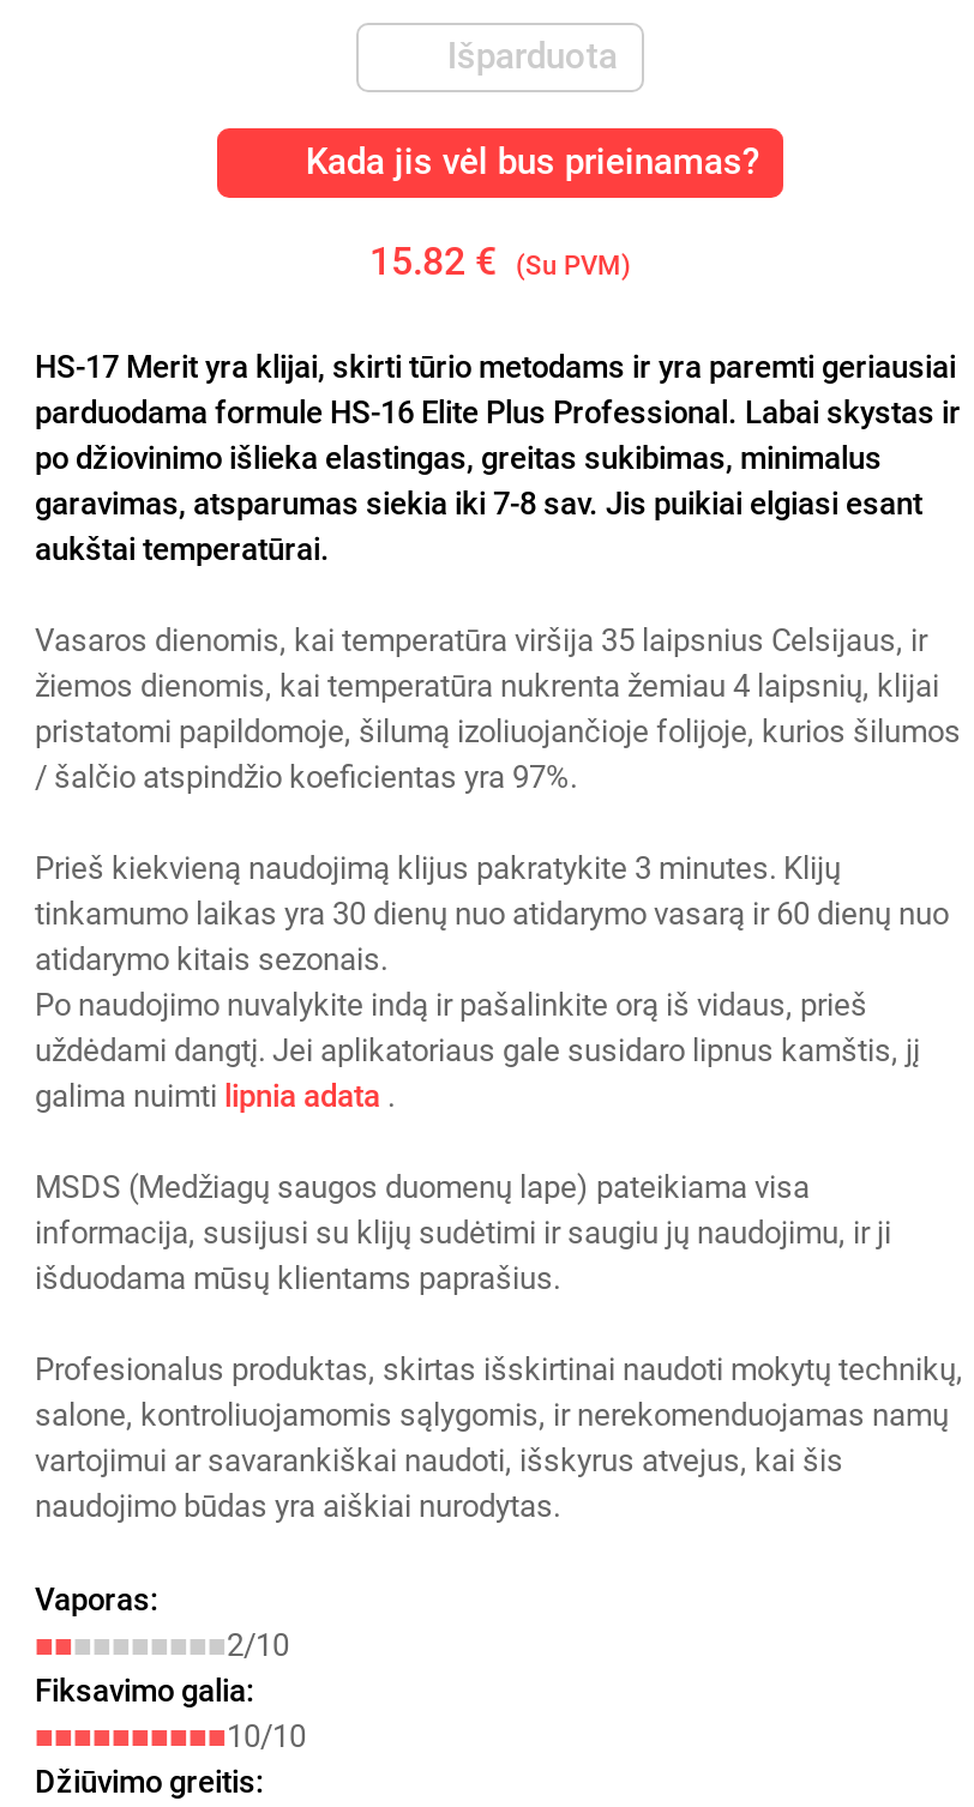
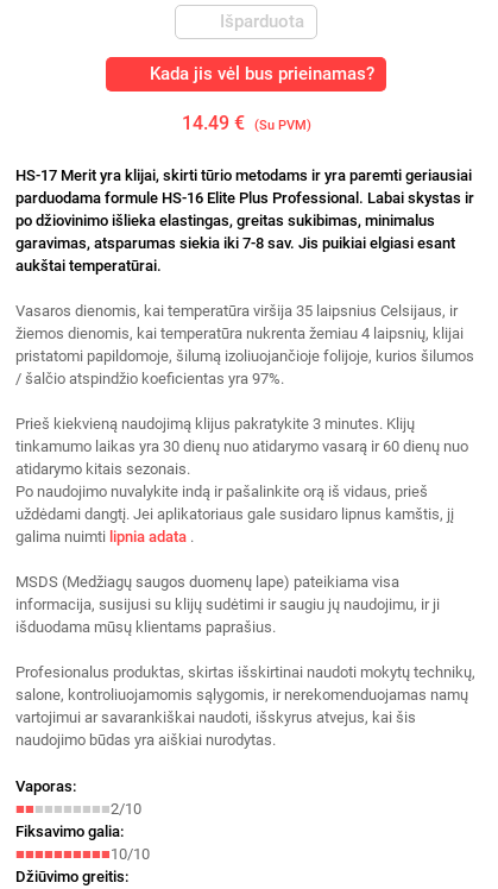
[369,239,631,284] 15.82 €(Su PVM) -> [181,112,311,134] 14.49 €(Su PVM)

